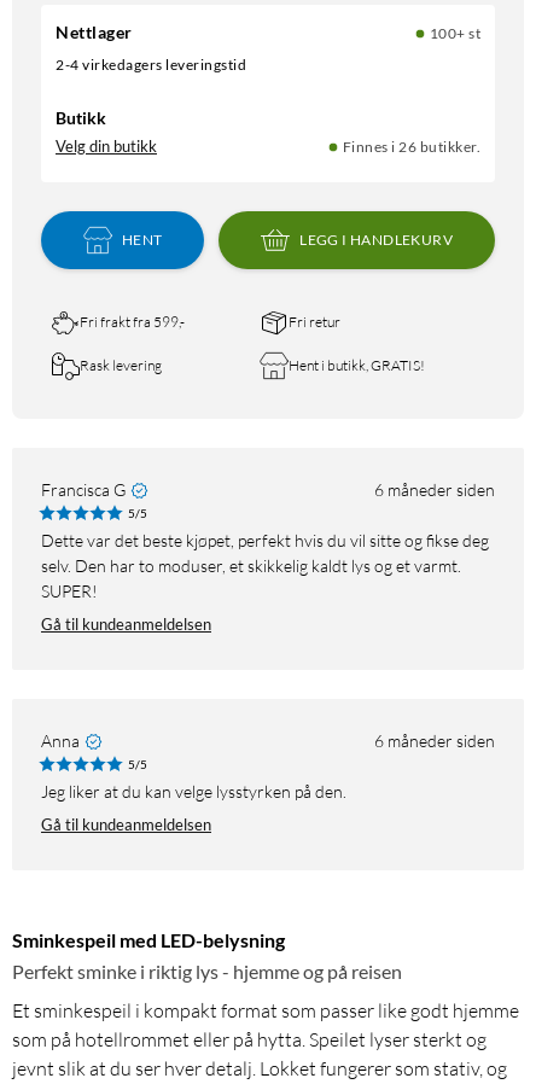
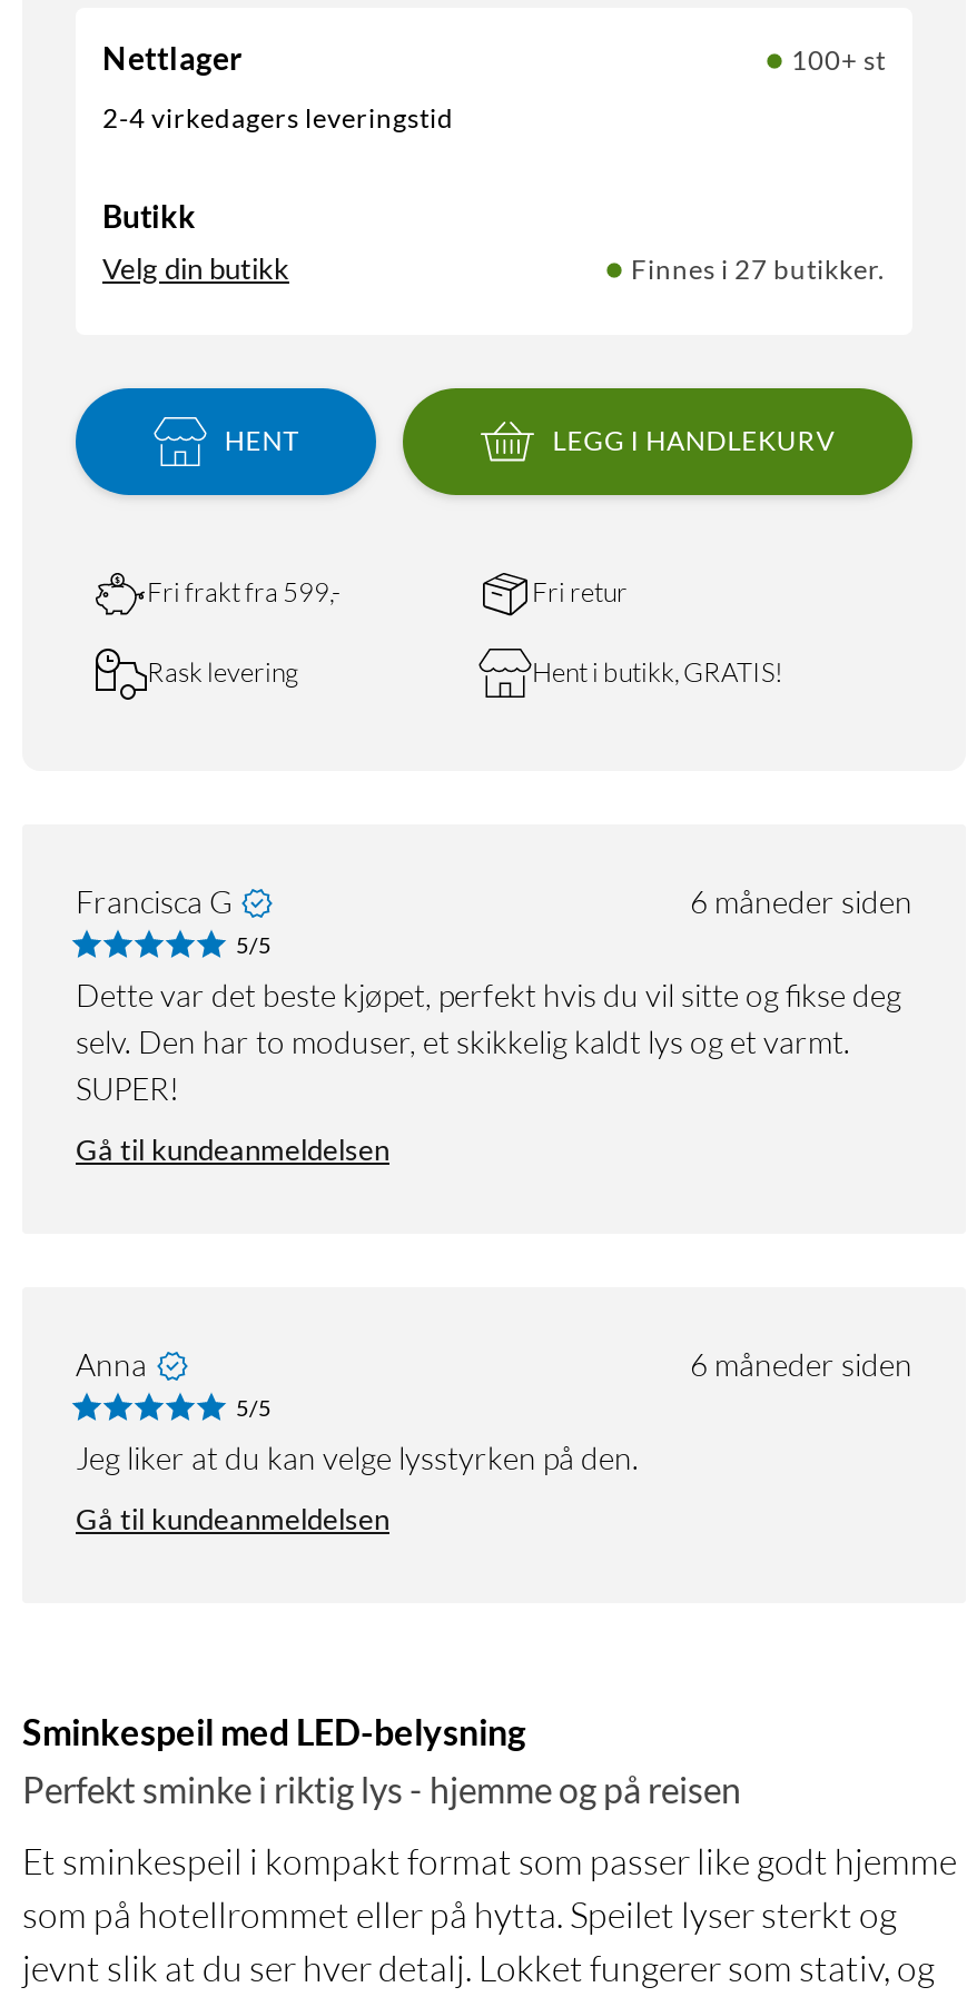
[342,137,480,155] Finnes i 26 butikker. -> [631,252,886,285] Finnes i 27 butikker.

